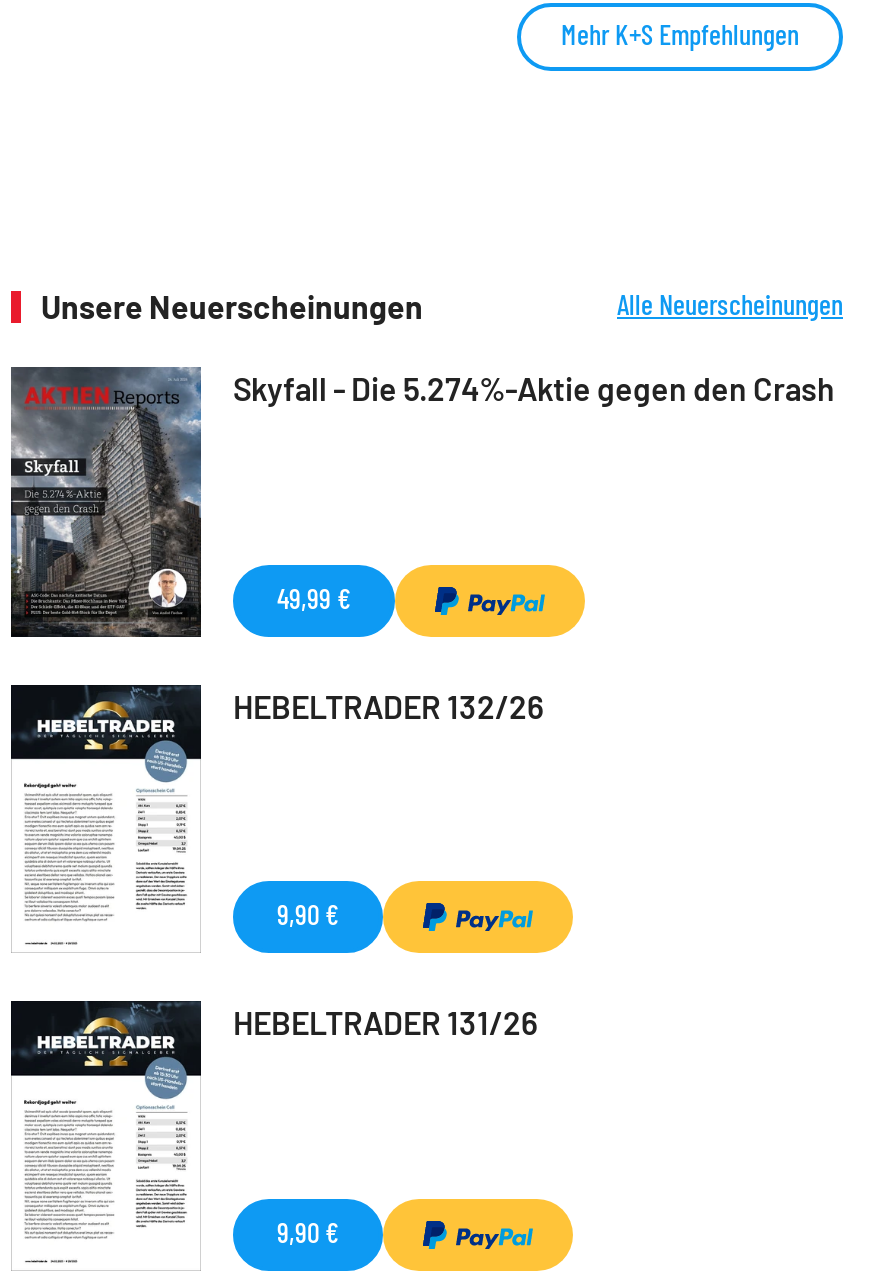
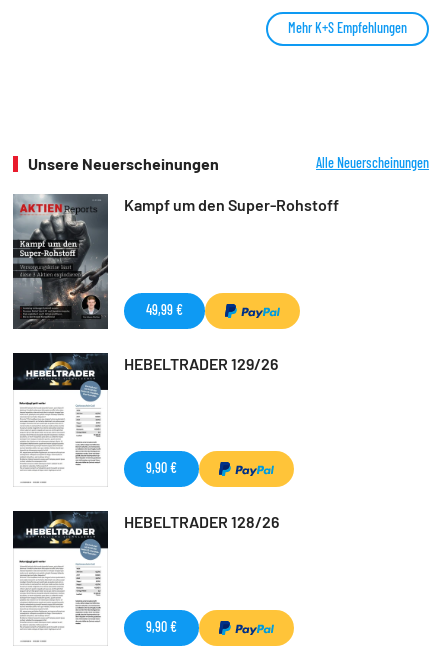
[9,365,835,637] [image] | Skyfall - Die 5.274%-Aktie gegen den Crash -> [12,194,339,329] [image] | Kampf um den Super-Rohstoff
[233,686,543,724] HEBELTRADER 132/26 -> [124,354,278,373] HEBELTRADER 129/26
[233,1003,537,1041] HEBELTRADER 131/26 -> [124,512,279,531] HEBELTRADER 128/26

